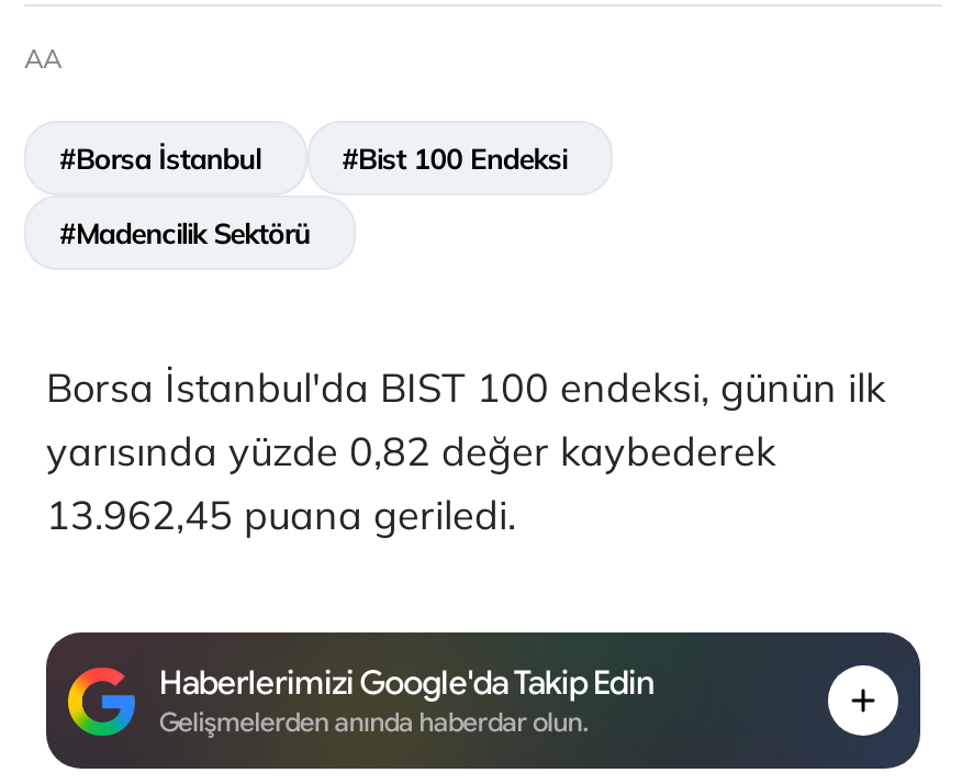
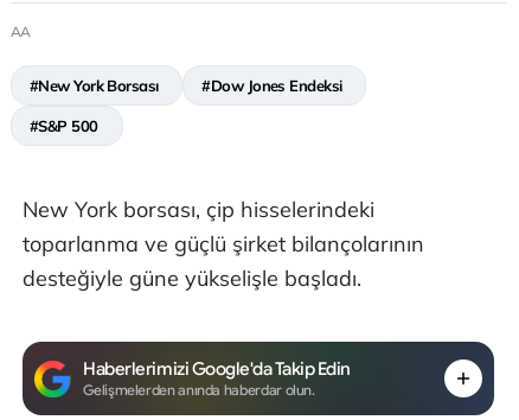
[59,141,567,177] #Borsa İstanbul | #Bist 100 Endeksi -> [30,76,342,95] #New York Borsası | #Dow Jones Endeksi
[59,216,311,251] #Madencilik Sektörü -> [30,117,98,136] #S&P 500
[46,363,885,541] Borsa İstanbul'da BIST 100 endeksi, günün ilk | yarısında yüzde 0,82 değer kaybederek | 13.962,45 puana geriledi. -> [23,196,424,292] New York borsası, çip hisselerindeki | toparlanma ve güçlü şirket bilançolarının | desteğiyle güne yükselişle başladı.

